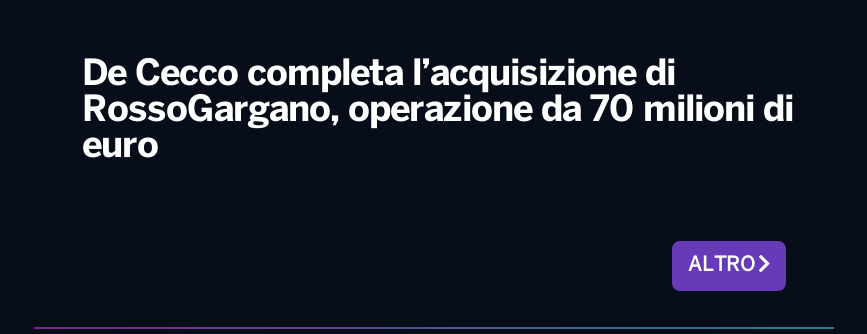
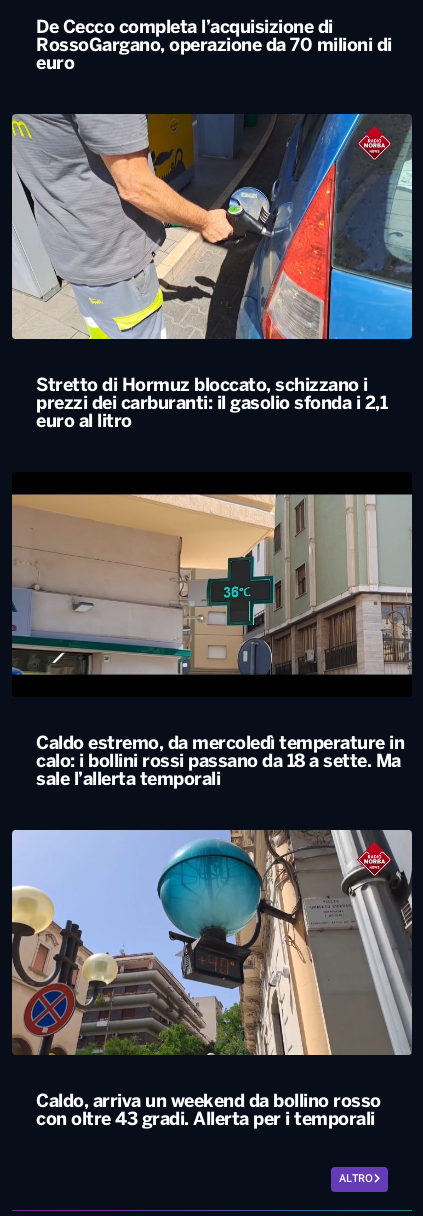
none -> [11,113,413,431] [image] | Stretto di Hormuz bloccato, schizzano i | prezzi dei carburanti: il gasolio sfonda i 2,1 | euro al litro
none -> [11,829,413,1129] [image] | Caldo, arriva un weekend da bollino rosso | con oltre 43 gradi. Allerta per i temporali
none -> [11,493,413,676] [image]
none -> [36,736,404,789] Caldo estremo, da mercoledì temperature in | calo: i bollini rossi passano da 18 a sette. Ma | sale l’allerta temporali

